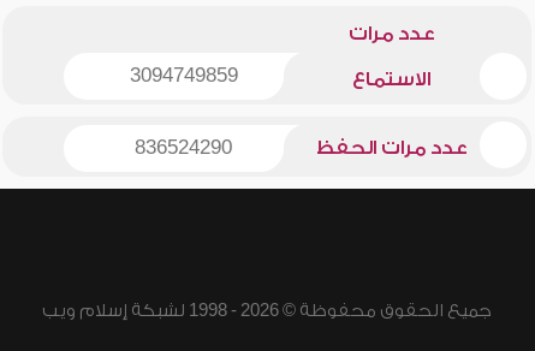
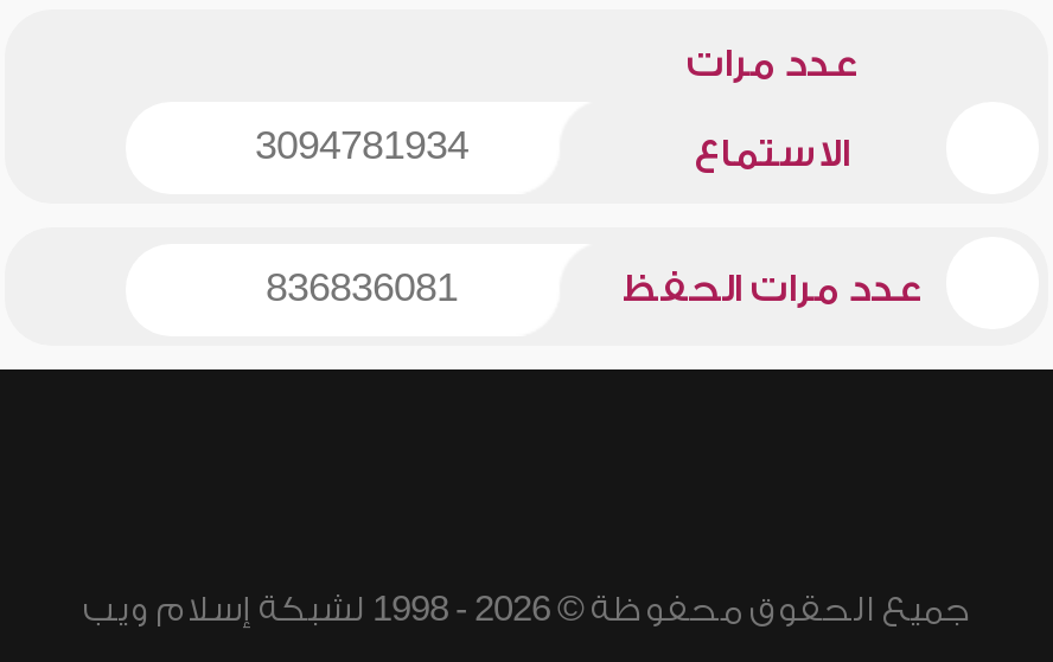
[129,66,237,87] 3094749859 -> [255,127,468,169] 3094781934
[135,137,232,159] 836524290 -> [266,268,458,310] 836836081

